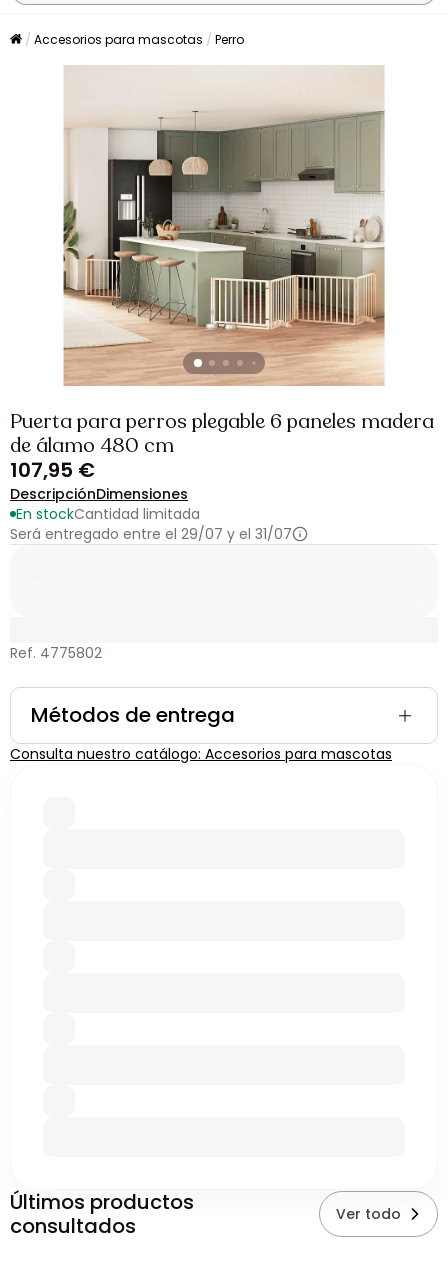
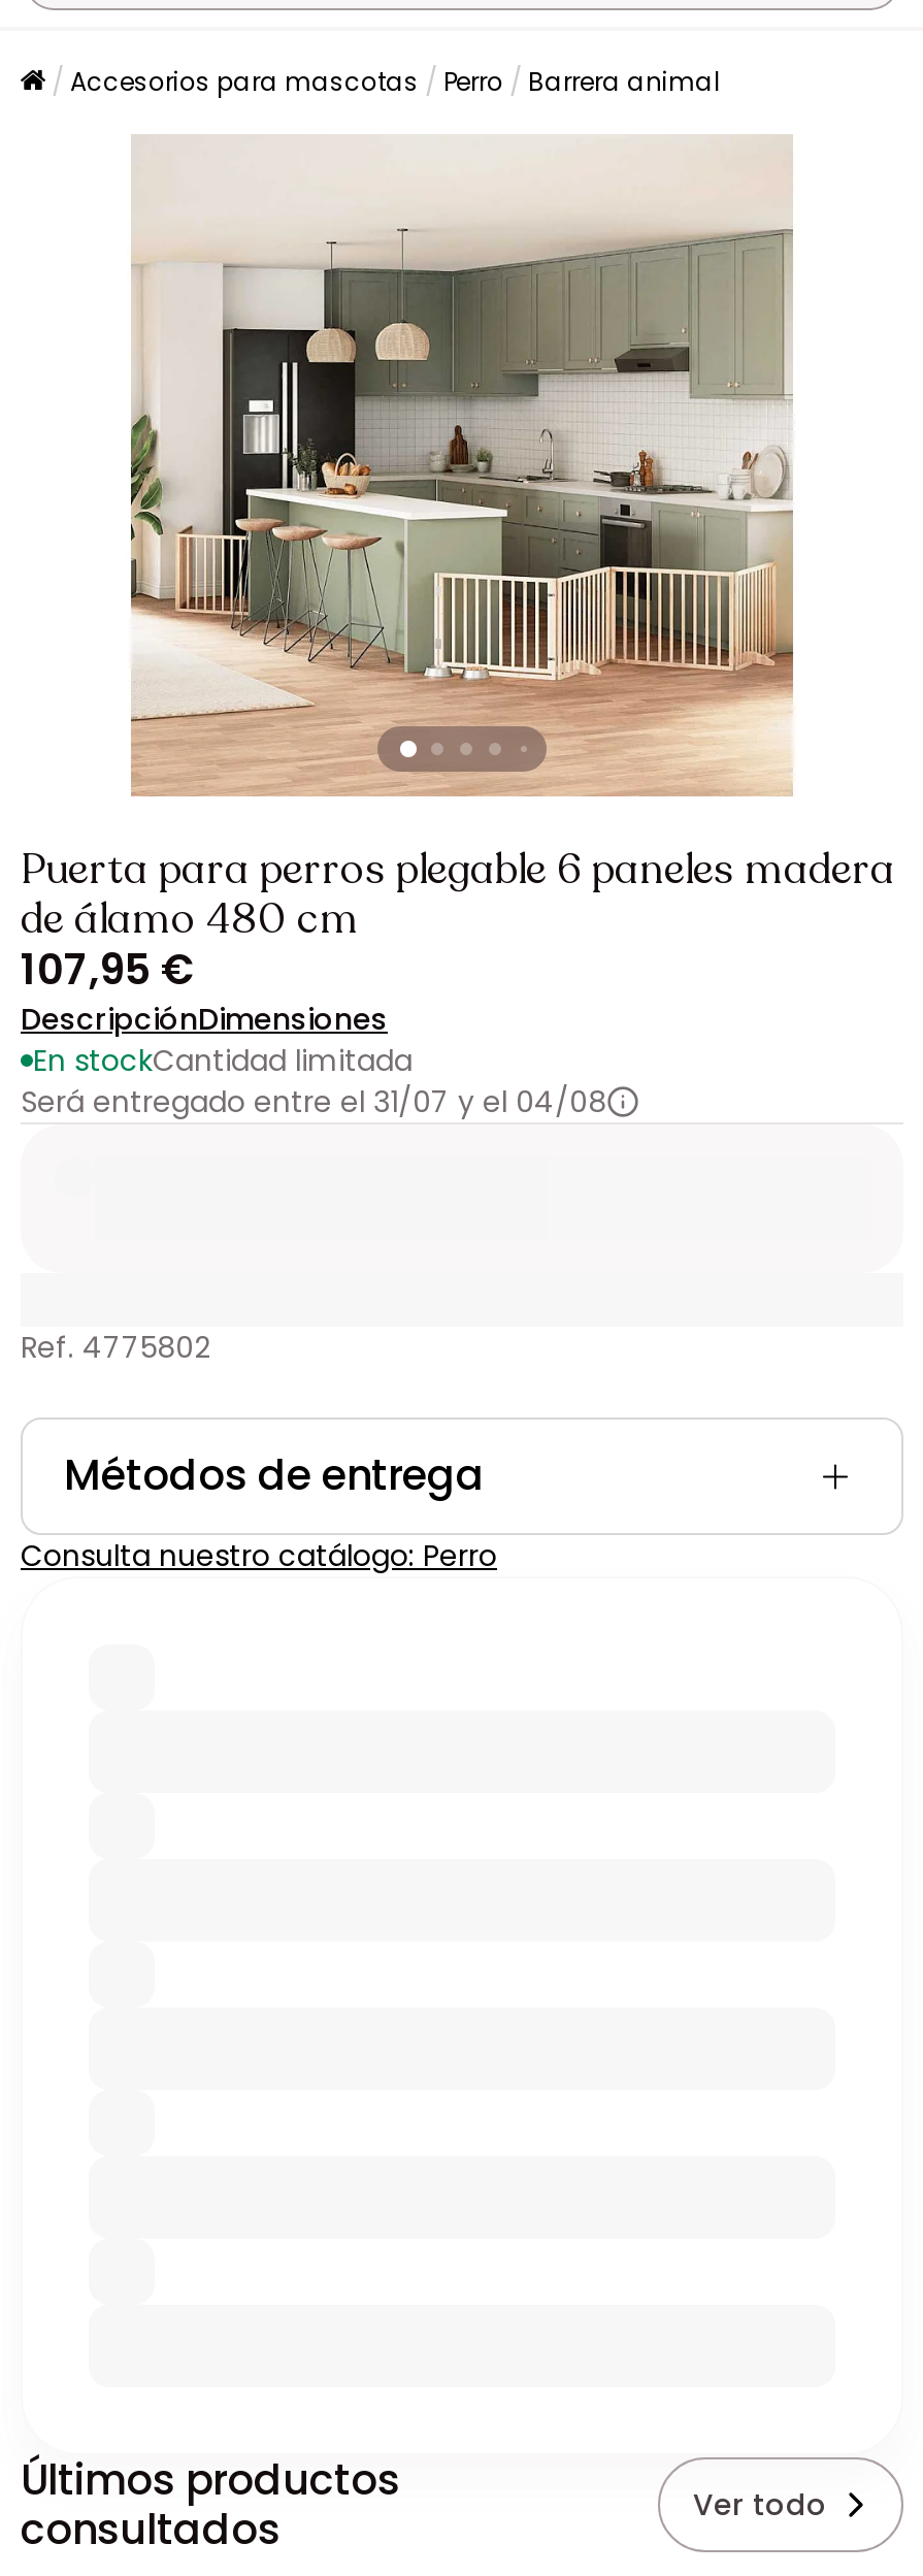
none -> [528,63,720,98] Barrera animal
[10,524,292,544] Será entregado entre el 29/07 y el 31/07 -> [21,1081,606,1122] Será entregado entre el 31/07 y el 04/08
[10,744,392,764] Consulta nuestro catálogo: Accesorios para mascotas -> [21,1534,497,1576] Consulta nuestro catálogo: Perro

